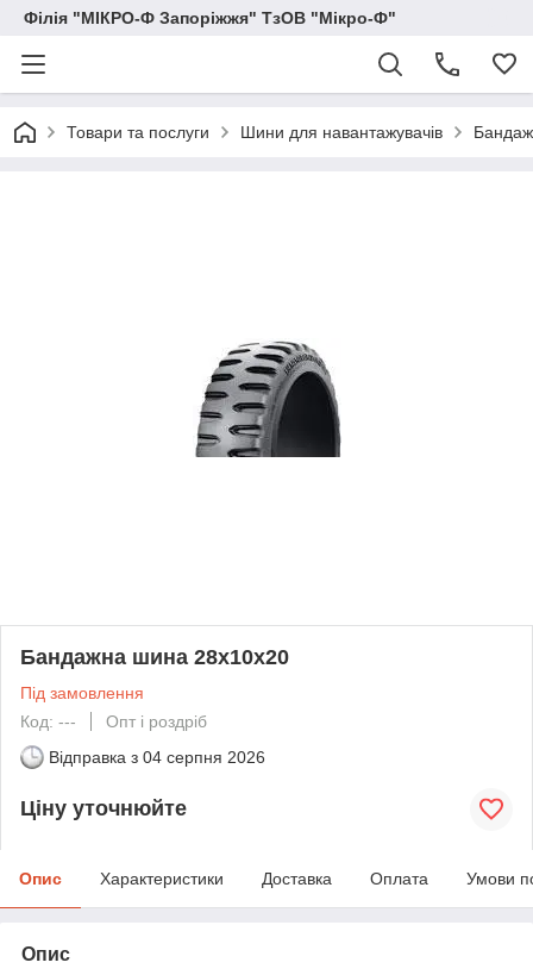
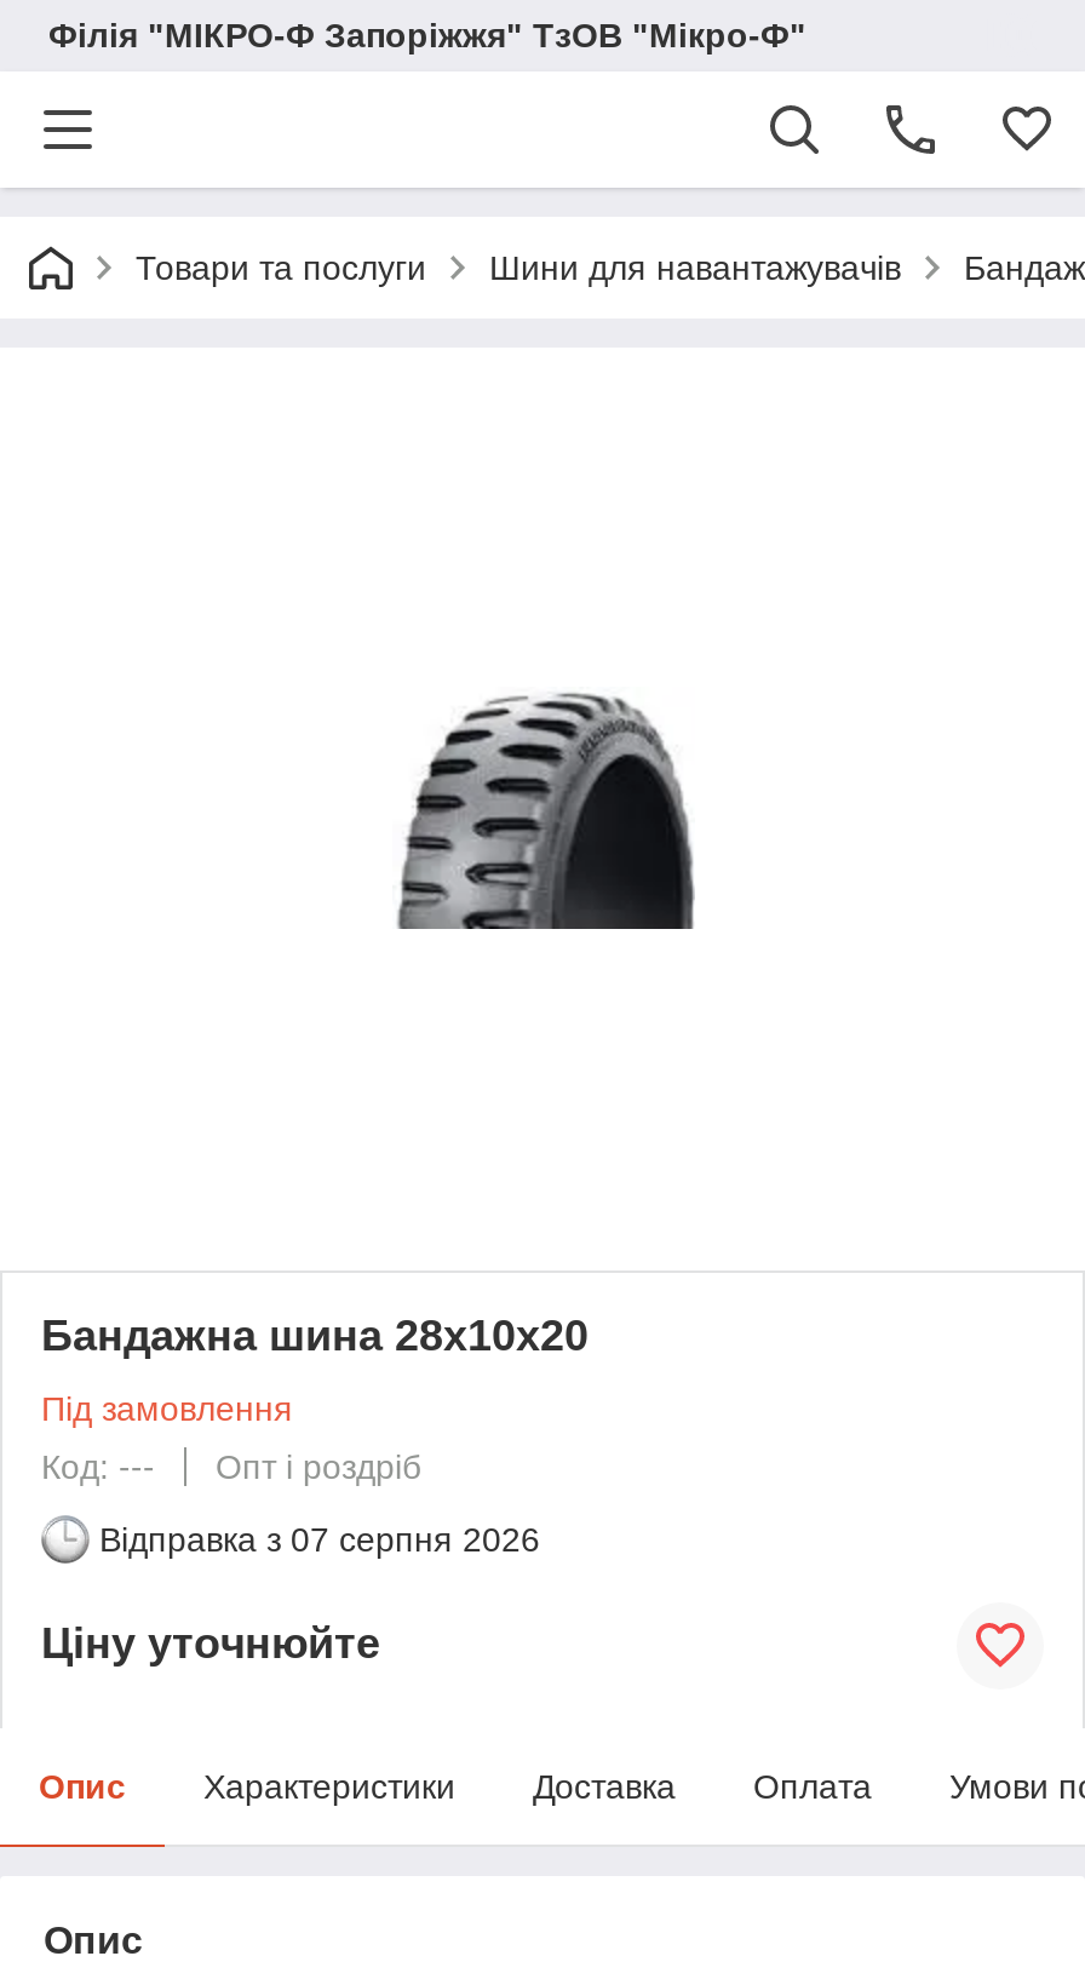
[49,747,265,766] Відправка з 04 серпня 2026 -> [99,1519,540,1558] Відправка з 07 серпня 2026

